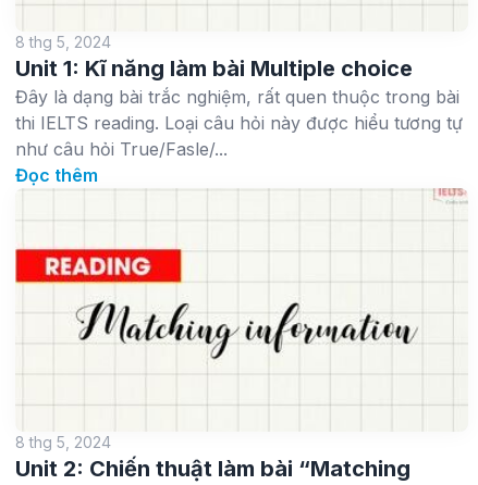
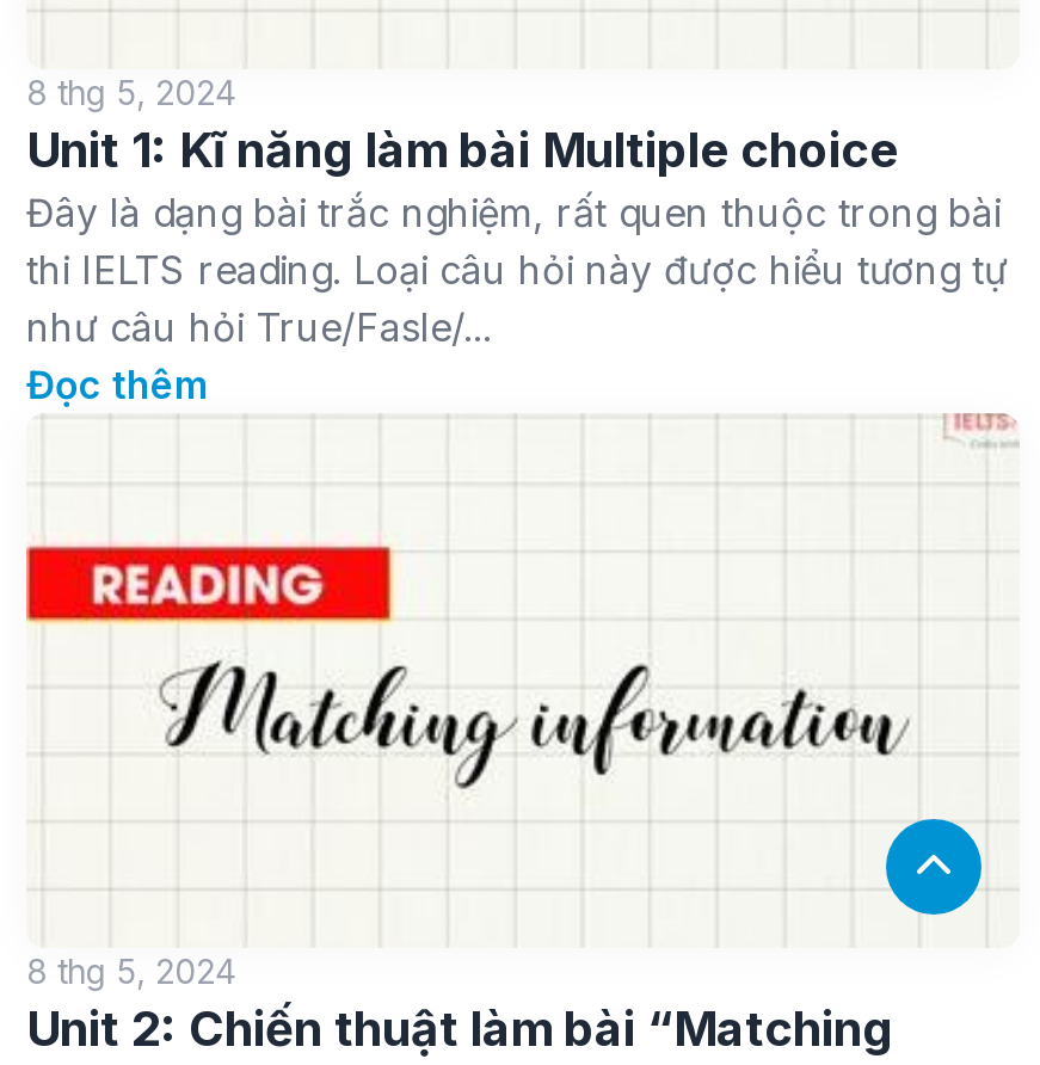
none -> [884,817,984,917] [image]

